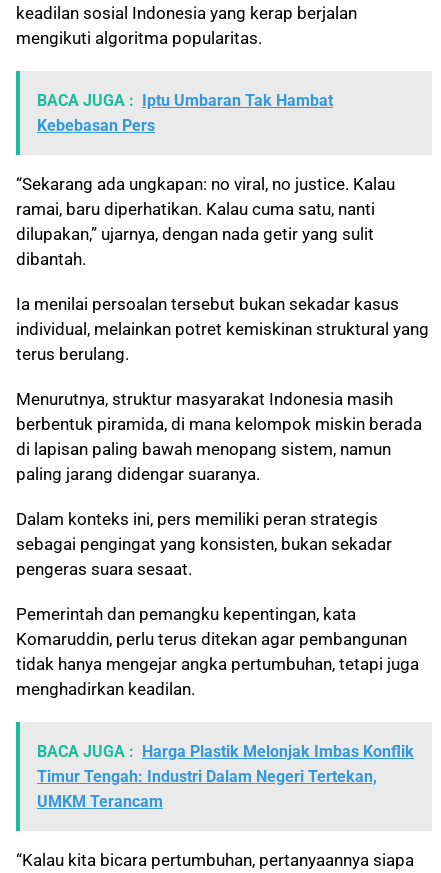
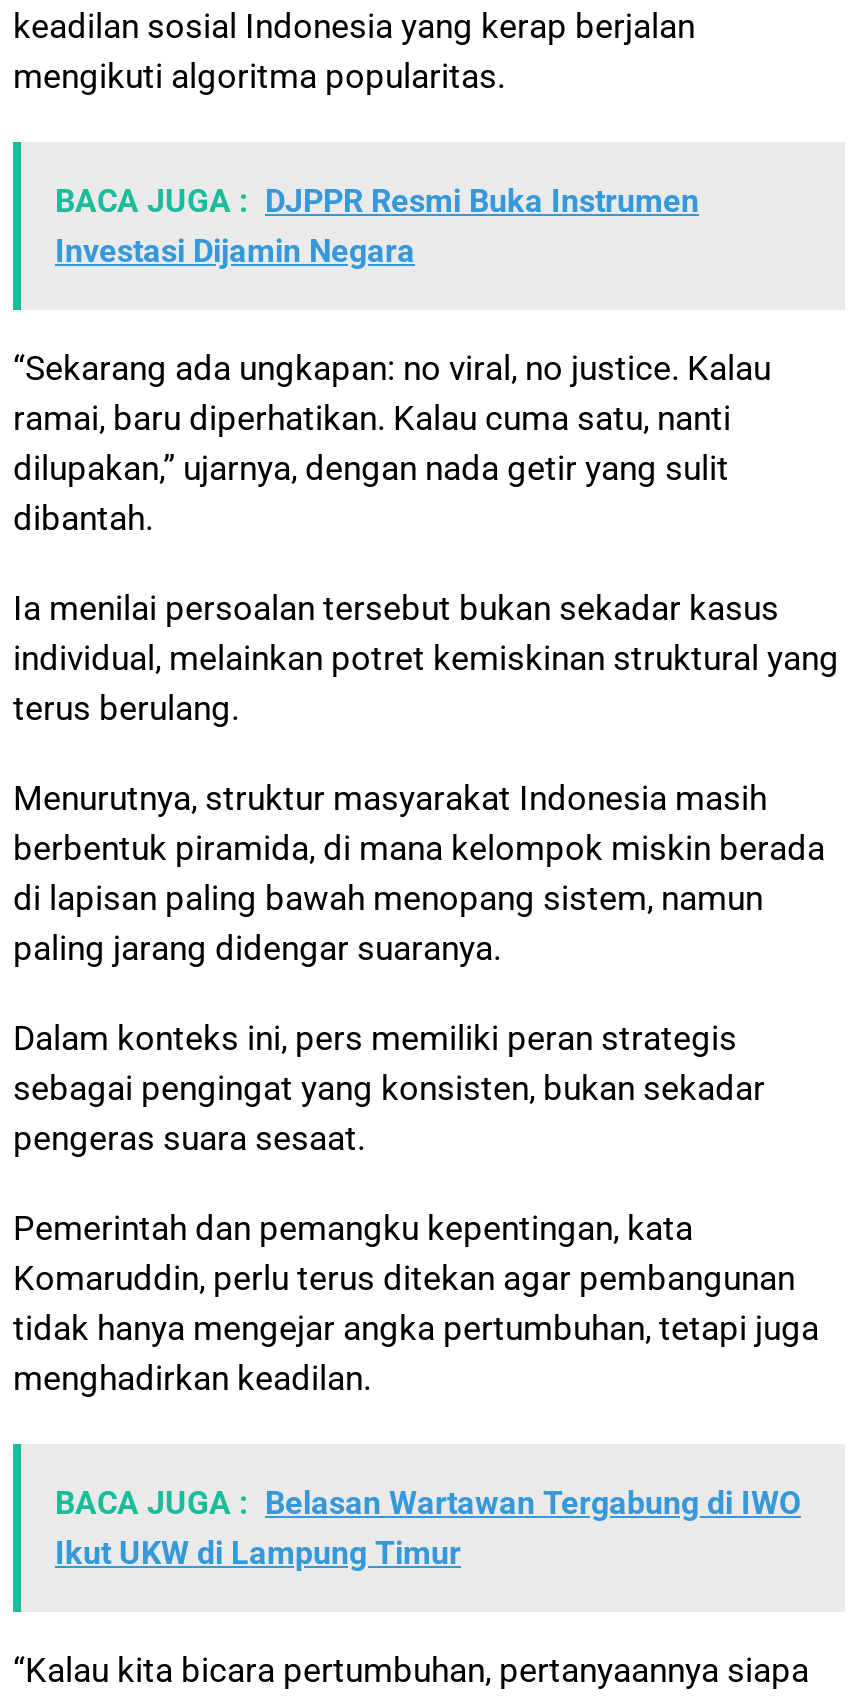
[37,91,333,135] BACA JUGA : Iptu Umbaran Tak Hambat | Kebebasan Pers -> [55,182,699,270] BACA JUGA : DJPPR Resmi Buka Instrumen | Investasi Dijamin Negara
[37,742,414,811] BACA JUGA : Harga Plastik Melonjak Imbas Konflik | Timur Tengah: Industri Dalam Negeri Tertekan, | UMKM Terancam -> [55,1484,801,1572] BACA JUGA : Belasan Wartawan Tergabung di IWO | Ikut UKW di Lampung Timur

